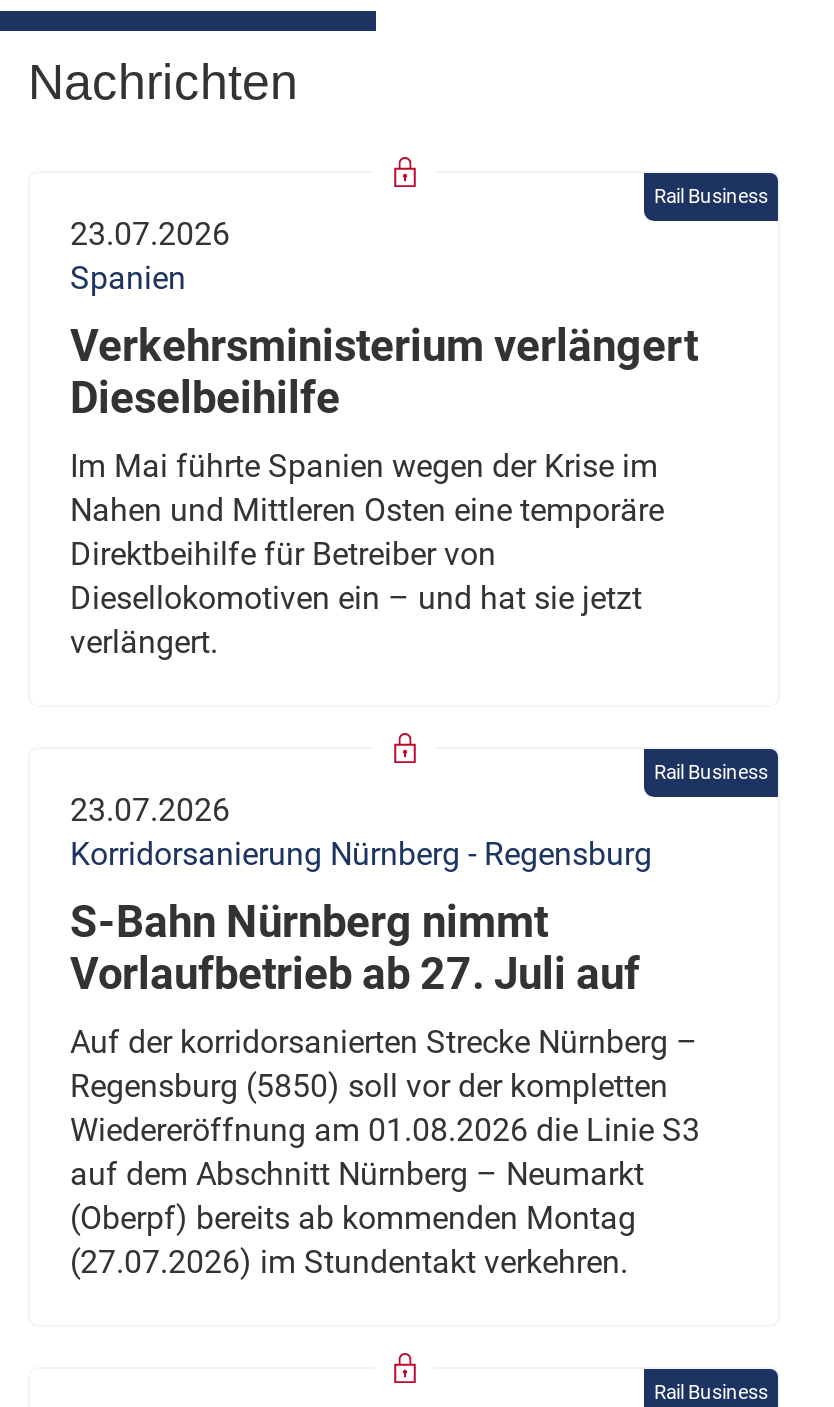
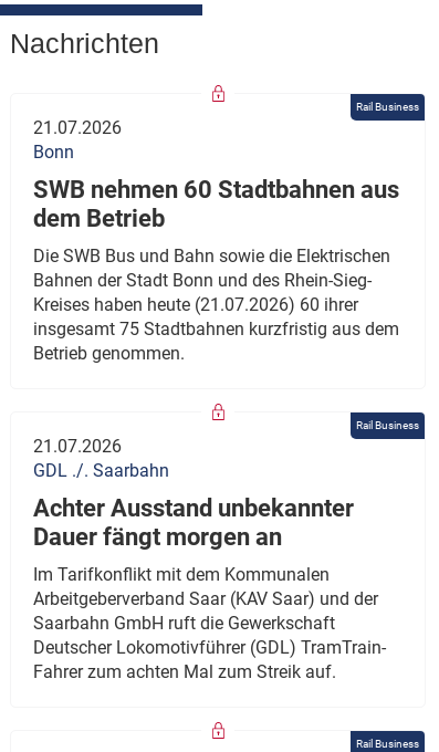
[70,215,230,297] 23.07.2026 | Spanien -> [33,117,122,163] 21.07.2026 | Bonn
[70,321,698,423] Verkehrsministerium verlängert | Dieselbeihilfe -> [33,176,399,232] SWB nehmen 60 Stadtbahnen aus | dem Betrieb
[70,447,664,661] Im Mai führte Spanien wegen der Krise im | Nahen und Mittleren Osten eine temporäre | Direktbeihilfe für Betreiber von | Diesellokomotiven ein – und hat sie jetzt | verlängert. -> [33,246,399,364] Die SWB Bus und Bahn sowie die Elektrischen | Bahnen der Stadt Bonn und des Rhein-Sieg- | Kreises haben heute (21.07.2026) 60 ihrer | insgesamt 75 Stadtbahnen kurzfristig aus dem | Betrieb genommen.
[70,791,652,873] 23.07.2026 | Korridorsanierung Nürnberg - Regensburg -> [33,436,169,481] 21.07.2026 | GDL ./. Saarbahn
[70,897,640,999] S-Bahn Nürnberg nimmt | Vorlaufbetrieb ab 27. Juli auf -> [33,495,354,551] Achter Ausstand unbekannter | Dauer fängt morgen an
[70,1023,700,1281] Auf der korridorsanierten Strecke Nürnberg – | Regensburg (5850) soll vor der kompletten | Wiedereröffnung am 01.08.2026 die Linie S3 | auf dem Abschnitt Nürnberg – Neumarkt | (Oberpf) bereits ab kommenden Montag | (27.07.2026) im Stundentakt verkehren. -> [33,564,386,683] Im Tarifkonflikt mit dem Kommunalen | Arbeitgeberverband Saar (KAV Saar) und der | Saarbahn GmbH ruft die Gewerkschaft | Deutscher Lokomotivführer (GDL) TramTrain- | Fahrer zum achten Mal zum Streik auf.

